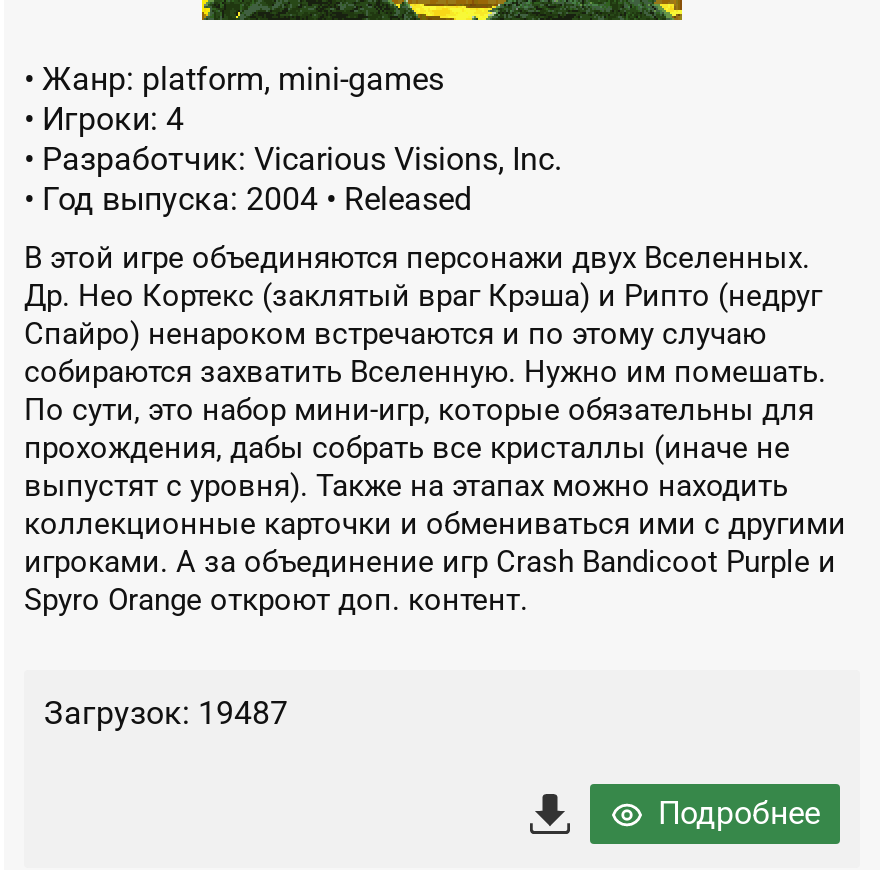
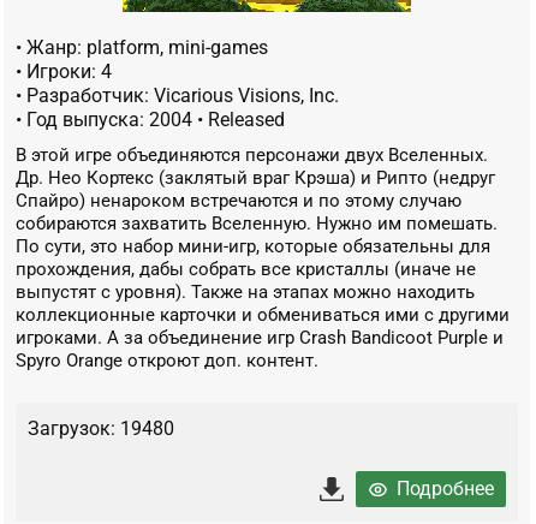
[44,694,288,732] Загрузок: 19487 -> [28,417,174,440] Загрузок: 19480

